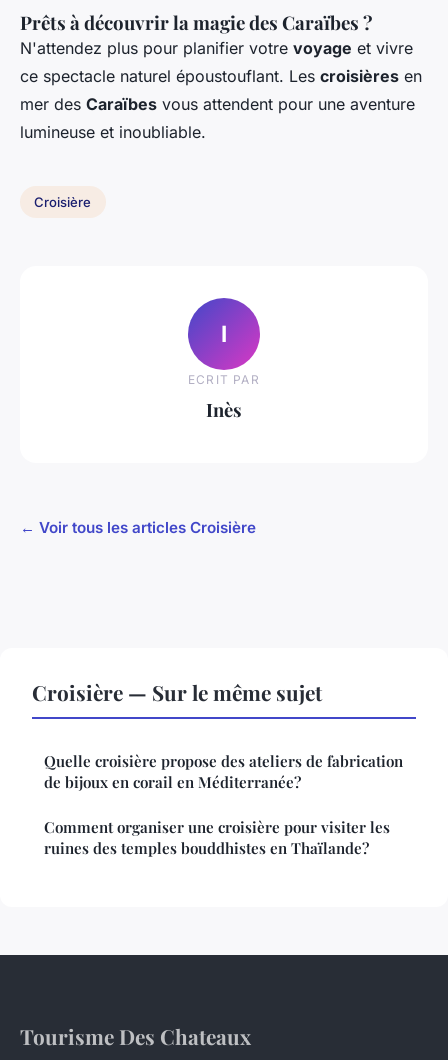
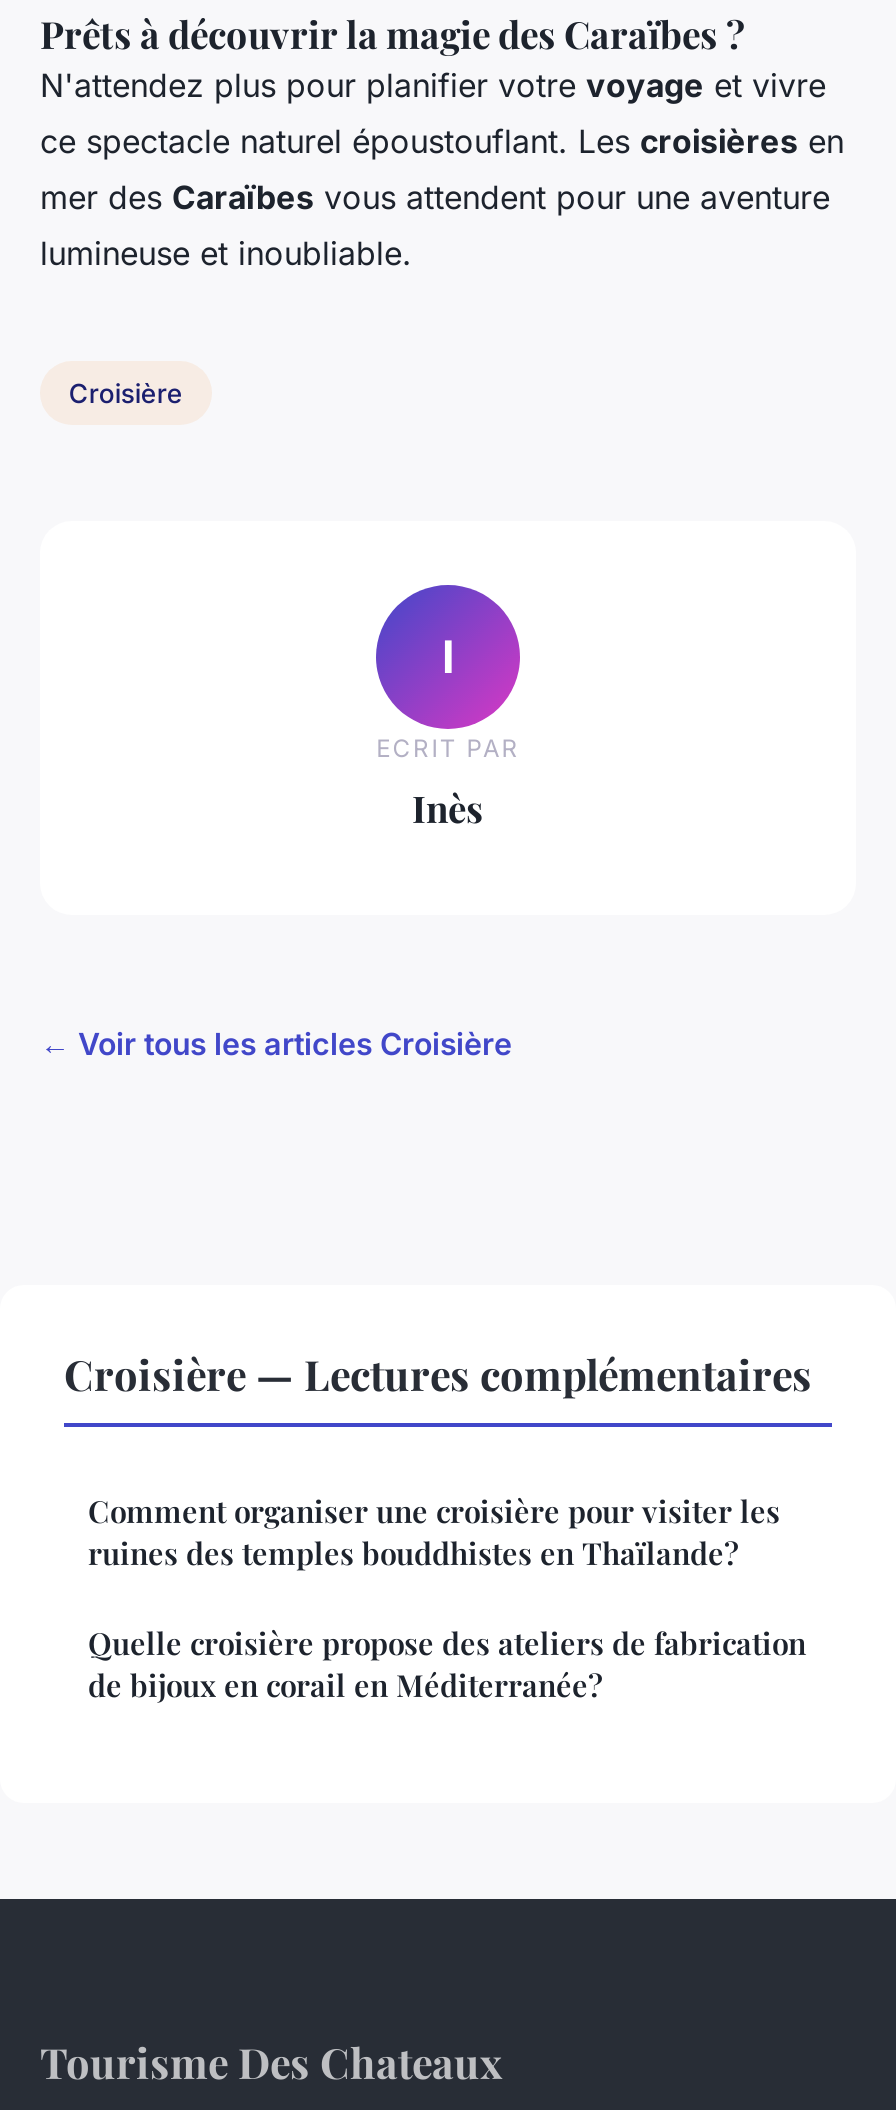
[32,678,322,706] Croisière — Sur le même sujet -> [64,1345,812,1401] Croisière — Lectures complémentaires
moved [44,751,403,792] -> [88,1623,806,1705]: Quelle croisière propose des ateliers de fabrication | de bijoux en corail en Méditerranée?
moved [44,817,390,858] -> [88,1491,780,1573]: Comment organiser une croisière pour visiter les | ruines des temples bouddhistes en Thaïlande?

